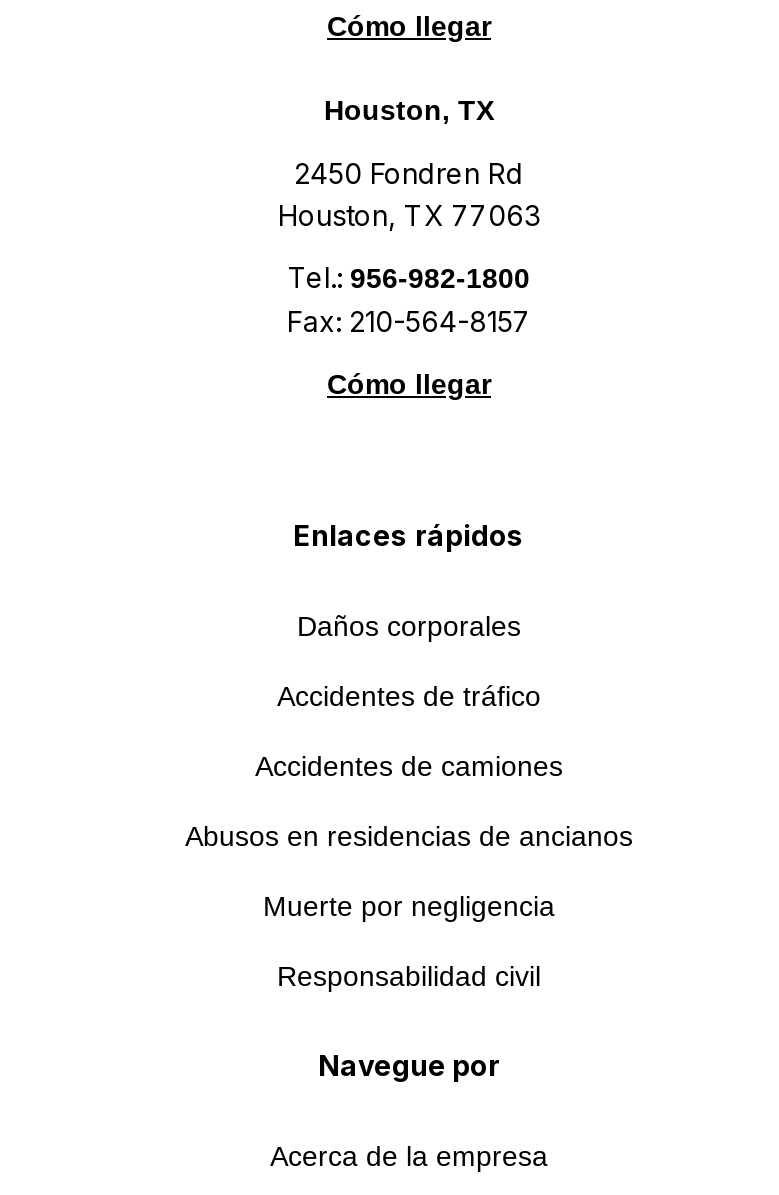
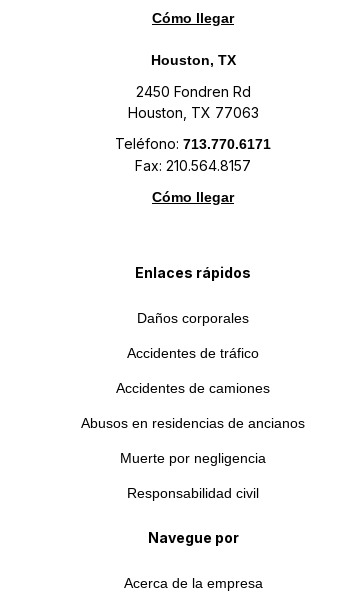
[287,259,531,337] Tel.: 956-982-1800 | Fax: 210-564-8157 -> [115,135,271,174] Teléfono: 713.770.6171 | Fax: 210.564.8157

